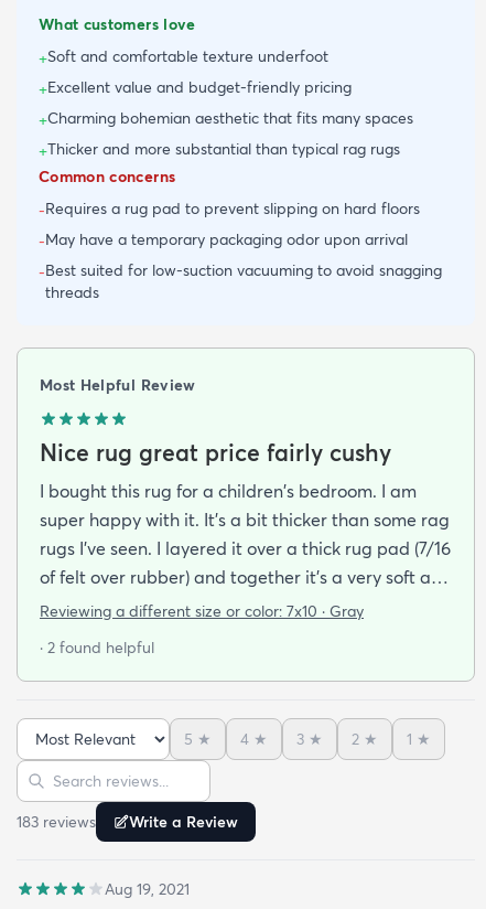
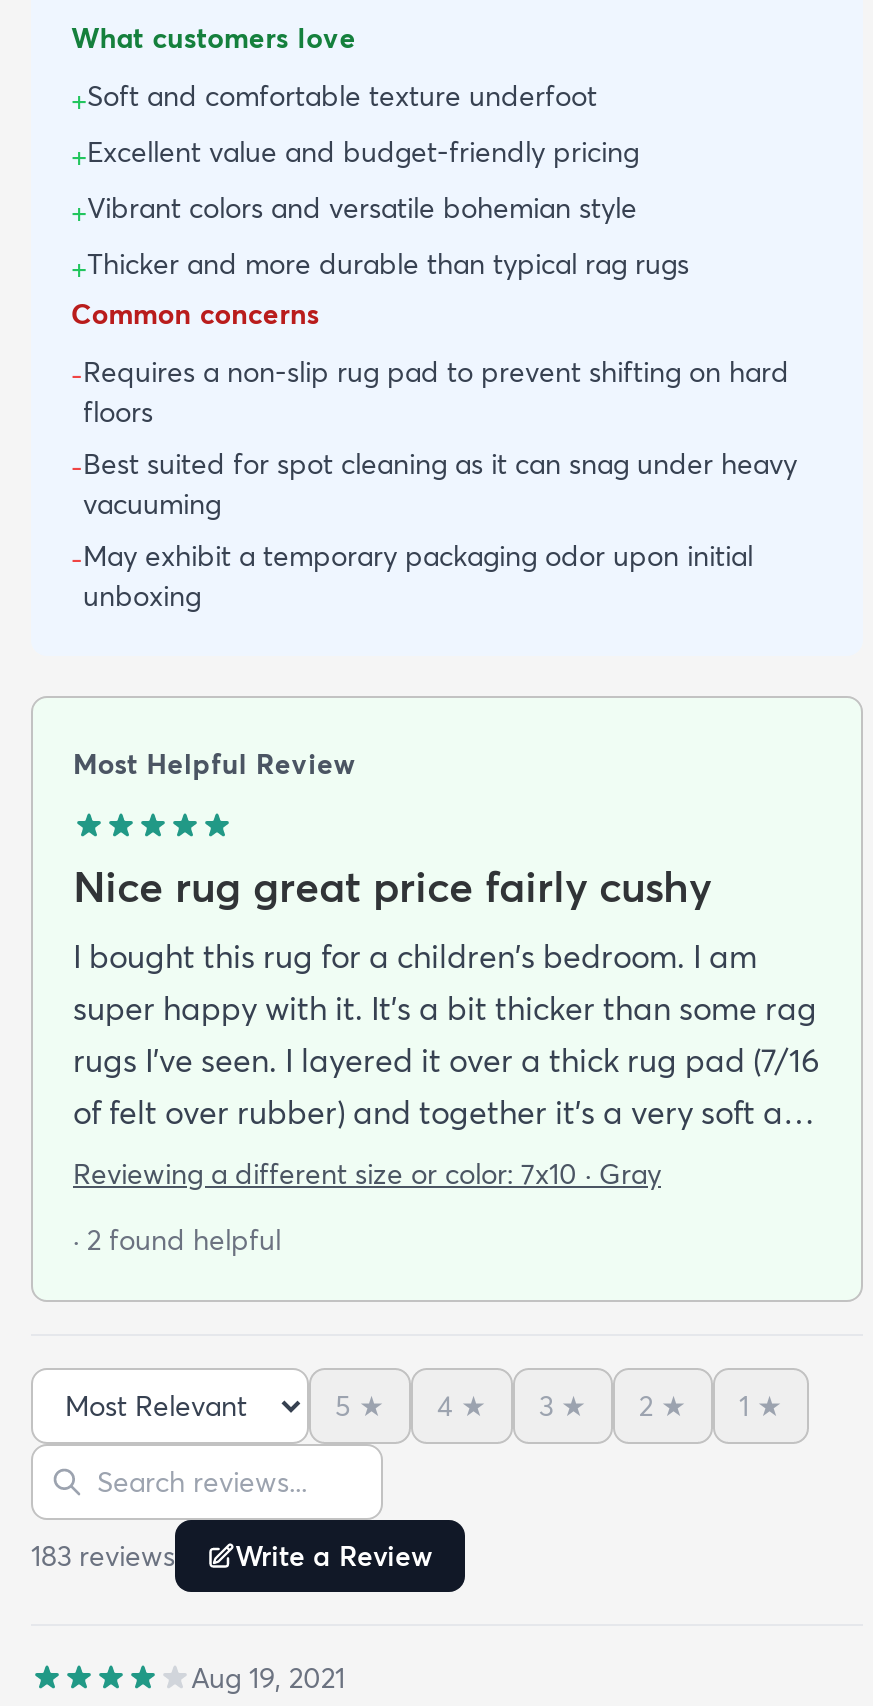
[39,108,413,161] +Charming bohemian aesthetic that fits many spaces | +Thicker and more substantial than typical rag rugs -> [71,190,689,286] +Vibrant colors and versatile bohemian style | +Thicker and more durable than typical rag rugs
[39,199,442,302] -Requires a rug pad to prevent slipping on hard floors | -May have a temporary packaging odor upon arrival | -Best suited for low-suction vacuuming to avoid snagging | threads -> [71,354,797,614] -Requires a non-slip rug pad to prevent shifting on hard | floors | -Best suited for spot cleaning as it can snag under heavy | vacuuming | -May exhibit a temporary packaging odor upon initial | unboxing

